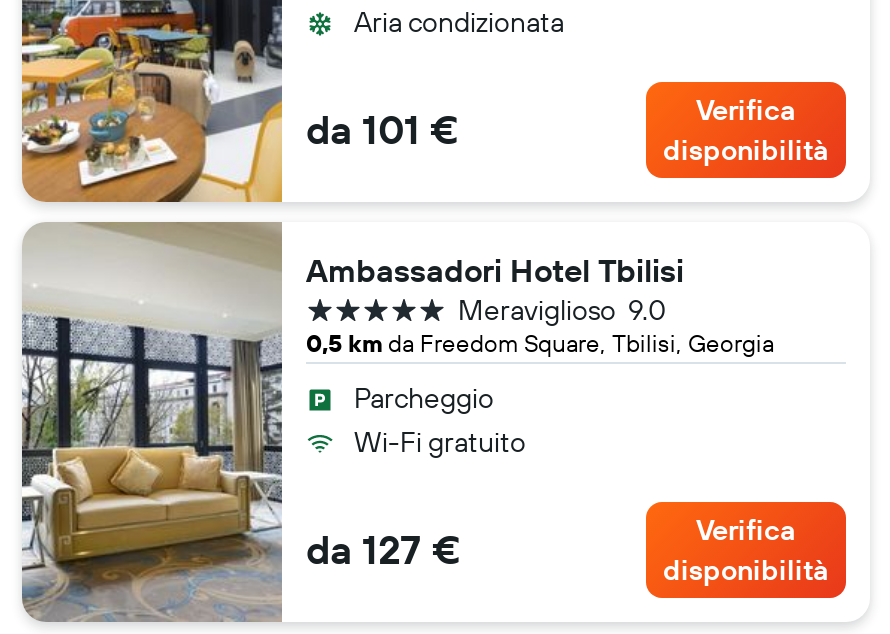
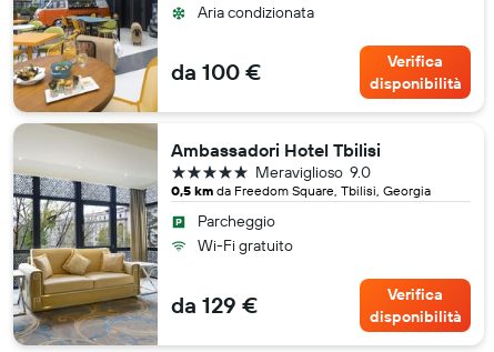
[306,104,458,154] da 101 € -> [171,58,261,86] da 100 €
[306,524,460,574] da 127 € -> [171,291,258,319] da 129 €

